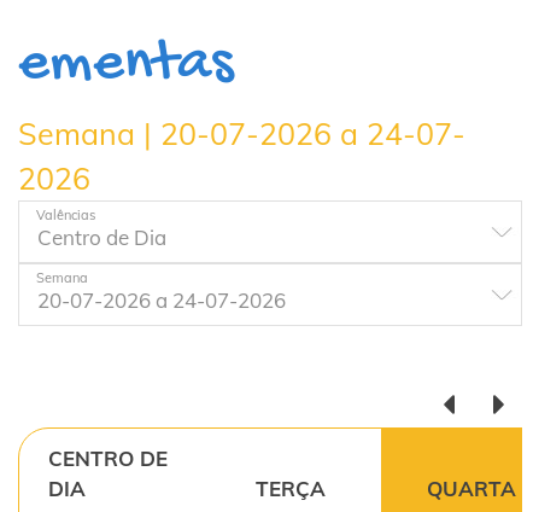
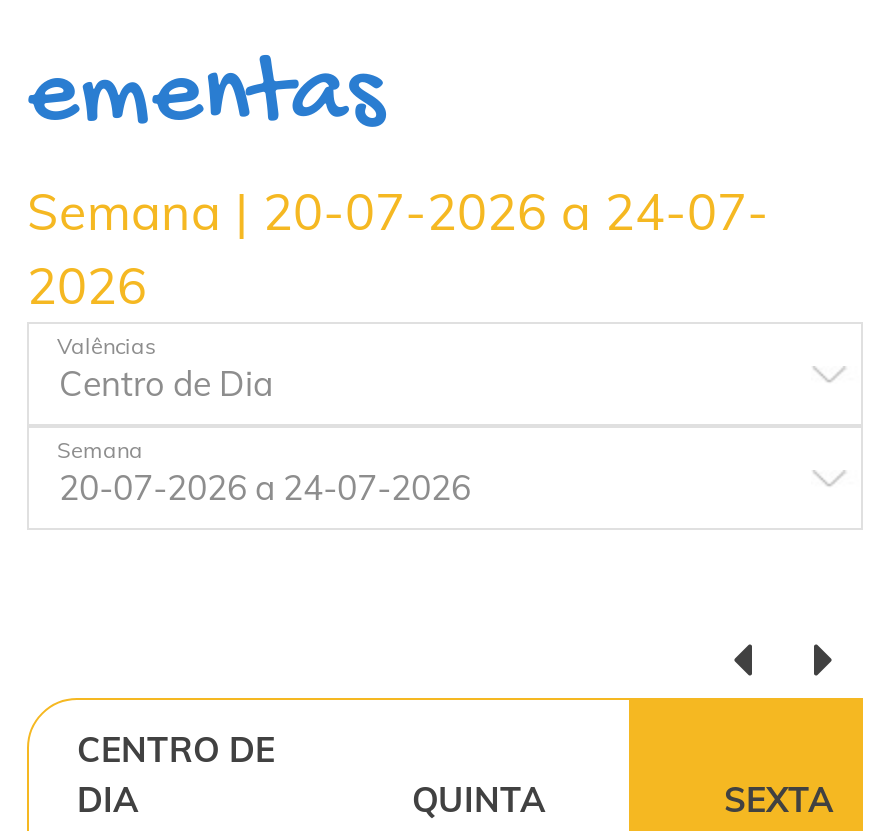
[256,475,516,501] TERÇA | QUARTA -> [412,777,834,819] QUINTA | SEXTA

